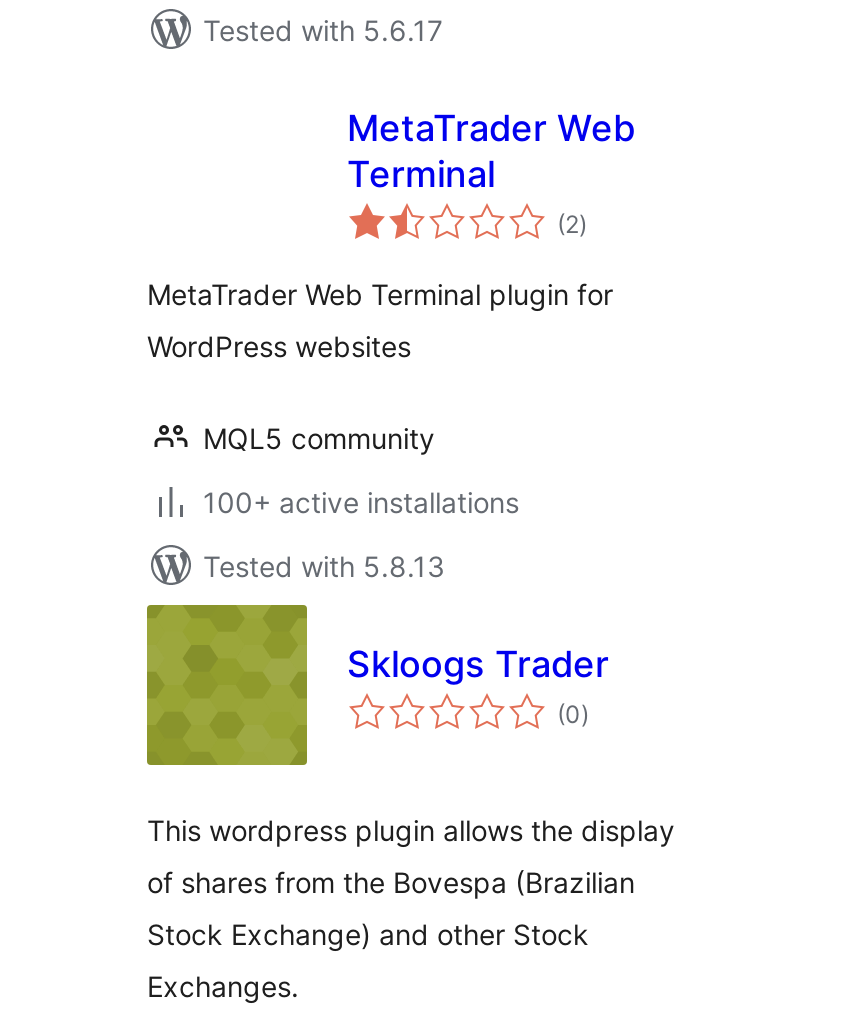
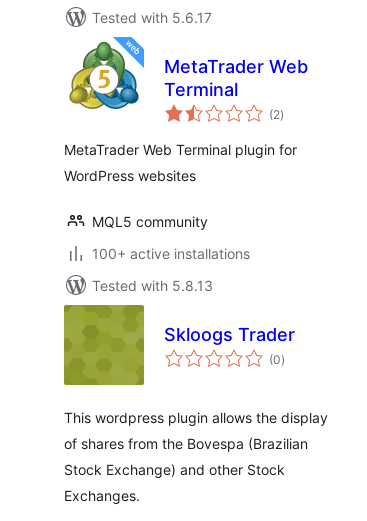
none -> [68,36,145,110] [image]

